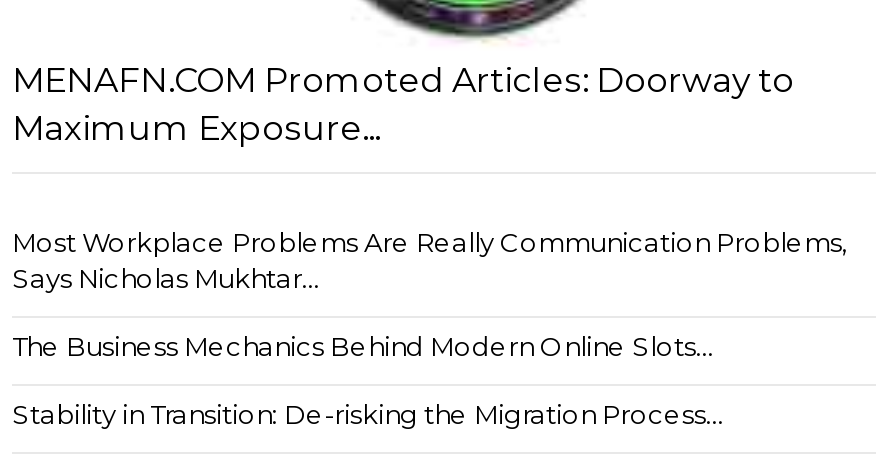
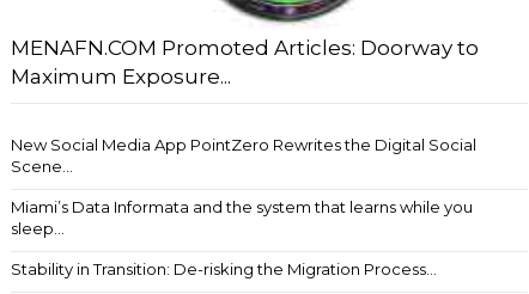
[12,227,848,295] Most Workplace Problems Are Really Communication Problems, | Says Nicholas Mukhtar... -> [11,135,476,176] New Social Media App PointZero Rewrites the Digital Social | Scene...
[12,331,714,363] The Business Mechanics Behind Modern Online Slots... -> [11,198,473,238] Miami’s Data Informata and the system that learns while you | sleep...

